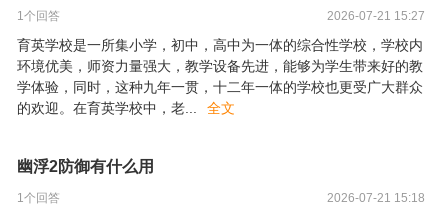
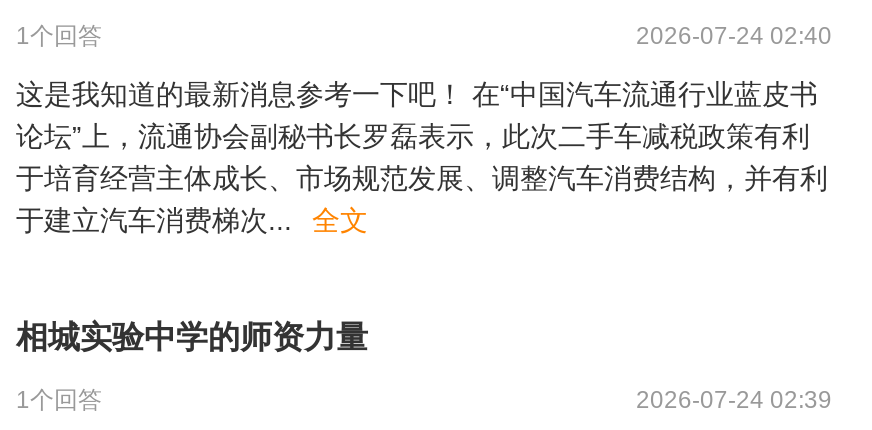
[327,9,425,23] 2026-07-21 15:27 -> [636,22,832,50] 2026-07-24 02:40
[17,37,423,116] 育英学校是一所集小学，初中，高中为一体的综合性学校，学校内 | 环境优美，师资力量强大，教学设备先进，能够为学生带来好的教 | 学体验，同时，这种九年一贯，十二年一体的学校也更受广大群众 | 的欢迎。在育英学校中，老... -> [16,78,828,236] 这是我知道的最新消息参考一下吧！ 在“中国汽车流通行业蓝皮书 | 论坛”上，流通协会副秘书长罗磊表示，此次二手车减税政策有利 | 于培育经营主体成长、市场规范发展、调整汽车消费结构，并有利 | 于建立汽车消费梯次...
[17,158,154,175] 幽浮2防御有什么用 -> [16,320,368,354] 相城实验中学的师资力量
[327,191,425,205] 2026-07-21 15:18 -> [636,386,832,414] 2026-07-24 02:39

